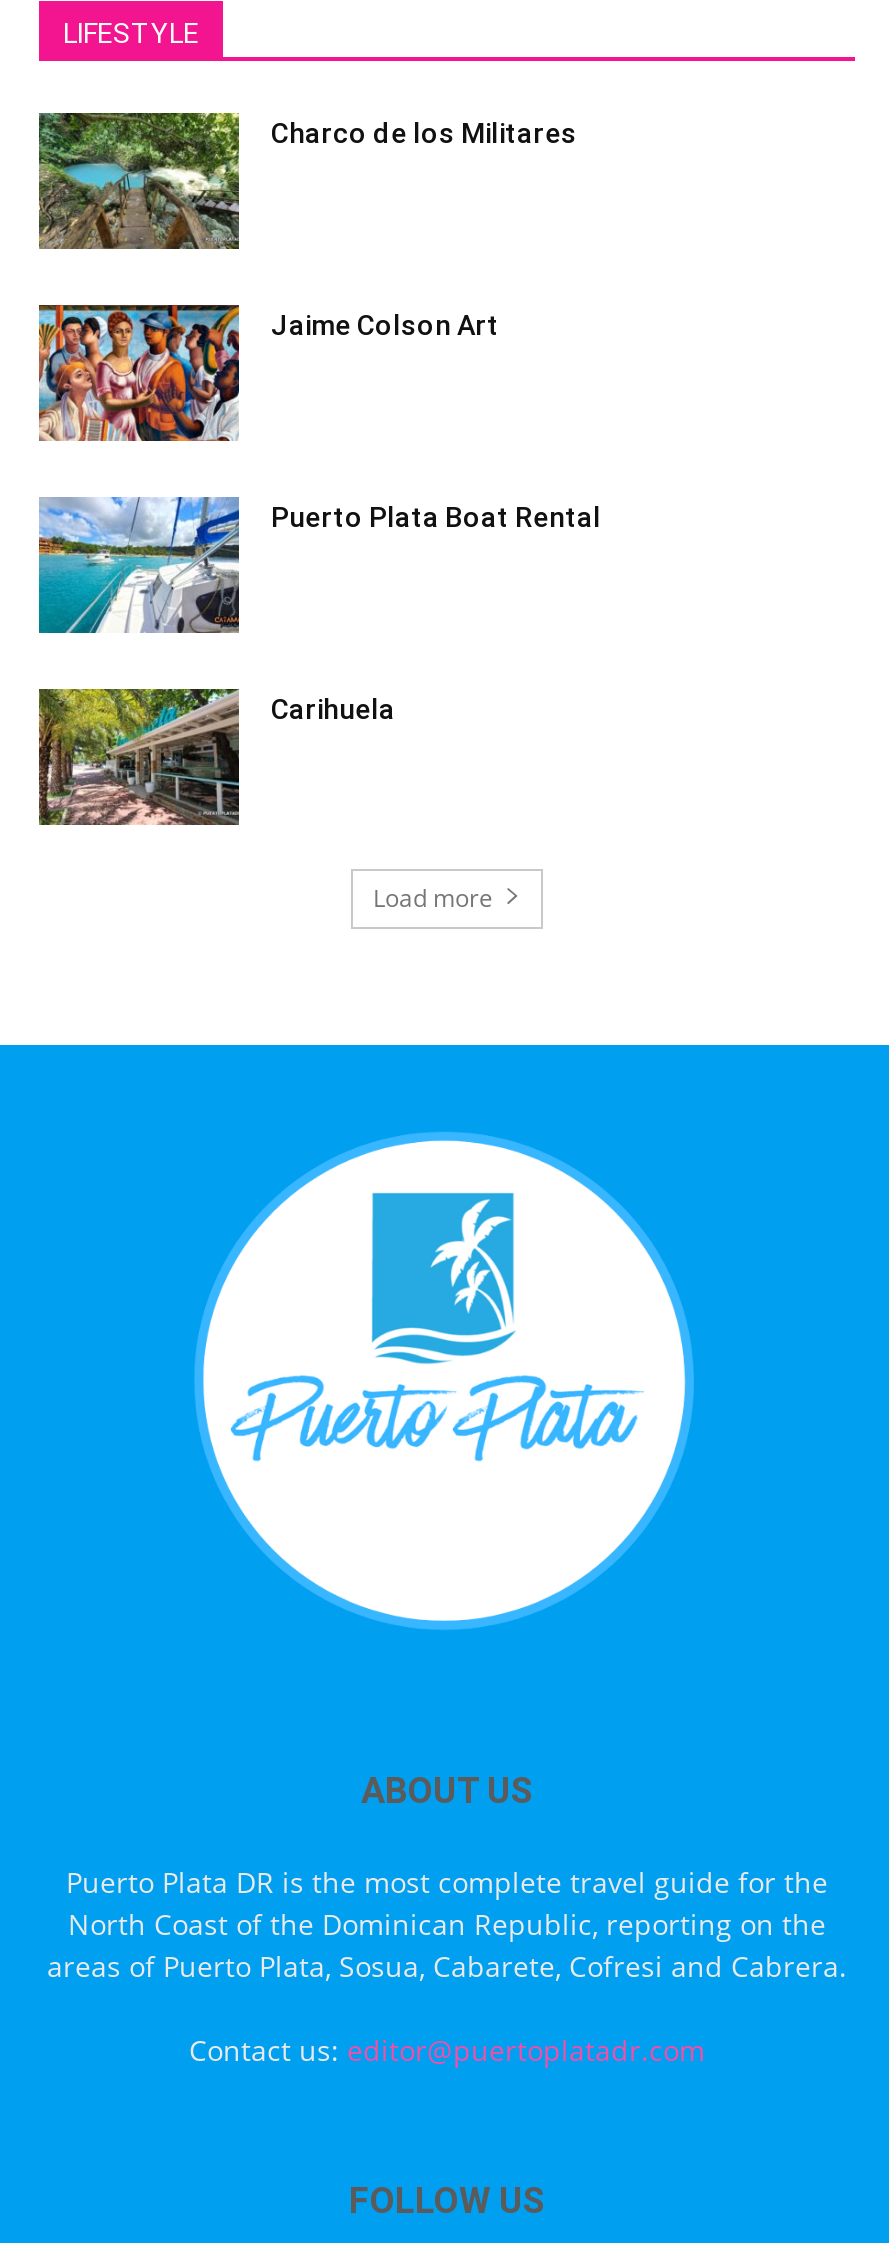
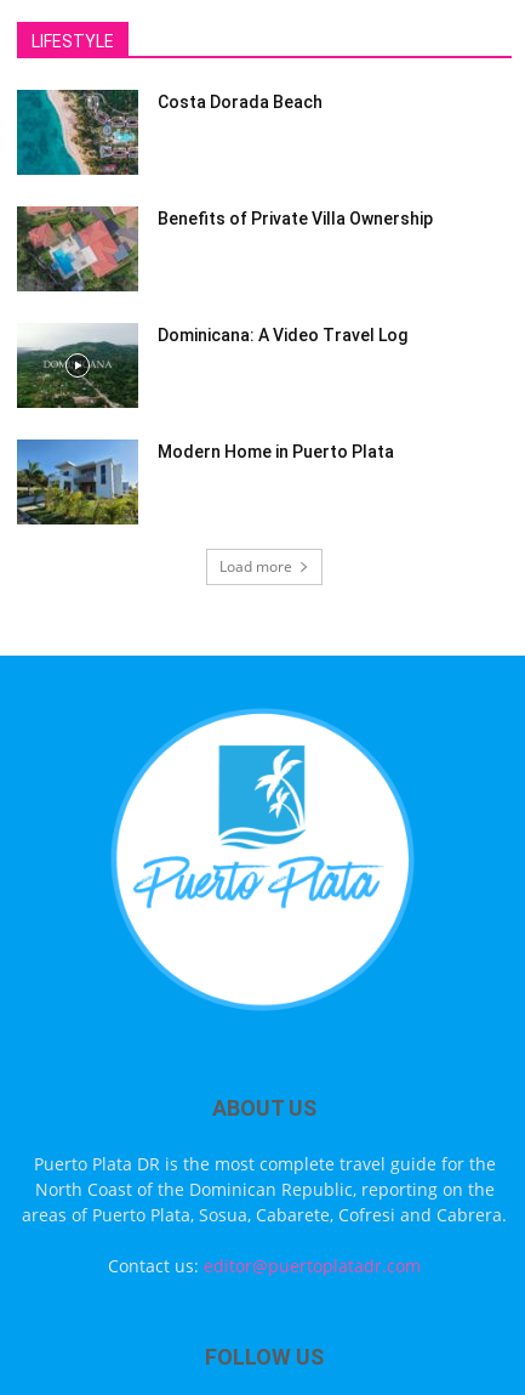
[37,111,577,253] [image] | Charco de los Militares -> [16,89,323,176] [image] | Costa Dorada Beach
[37,303,499,445] [image] | Jaime Colson Art -> [16,206,433,293] [image] | Benefits of Private Villa Ownership
[37,497,601,637] [image] | Puerto Plata Boat Rental -> [16,324,407,409] [image] | Dominicana: A Video Travel Log
[37,687,395,829] [image] | Carihuela -> [16,438,394,526] [image] | Modern Home in Puerto Plata

